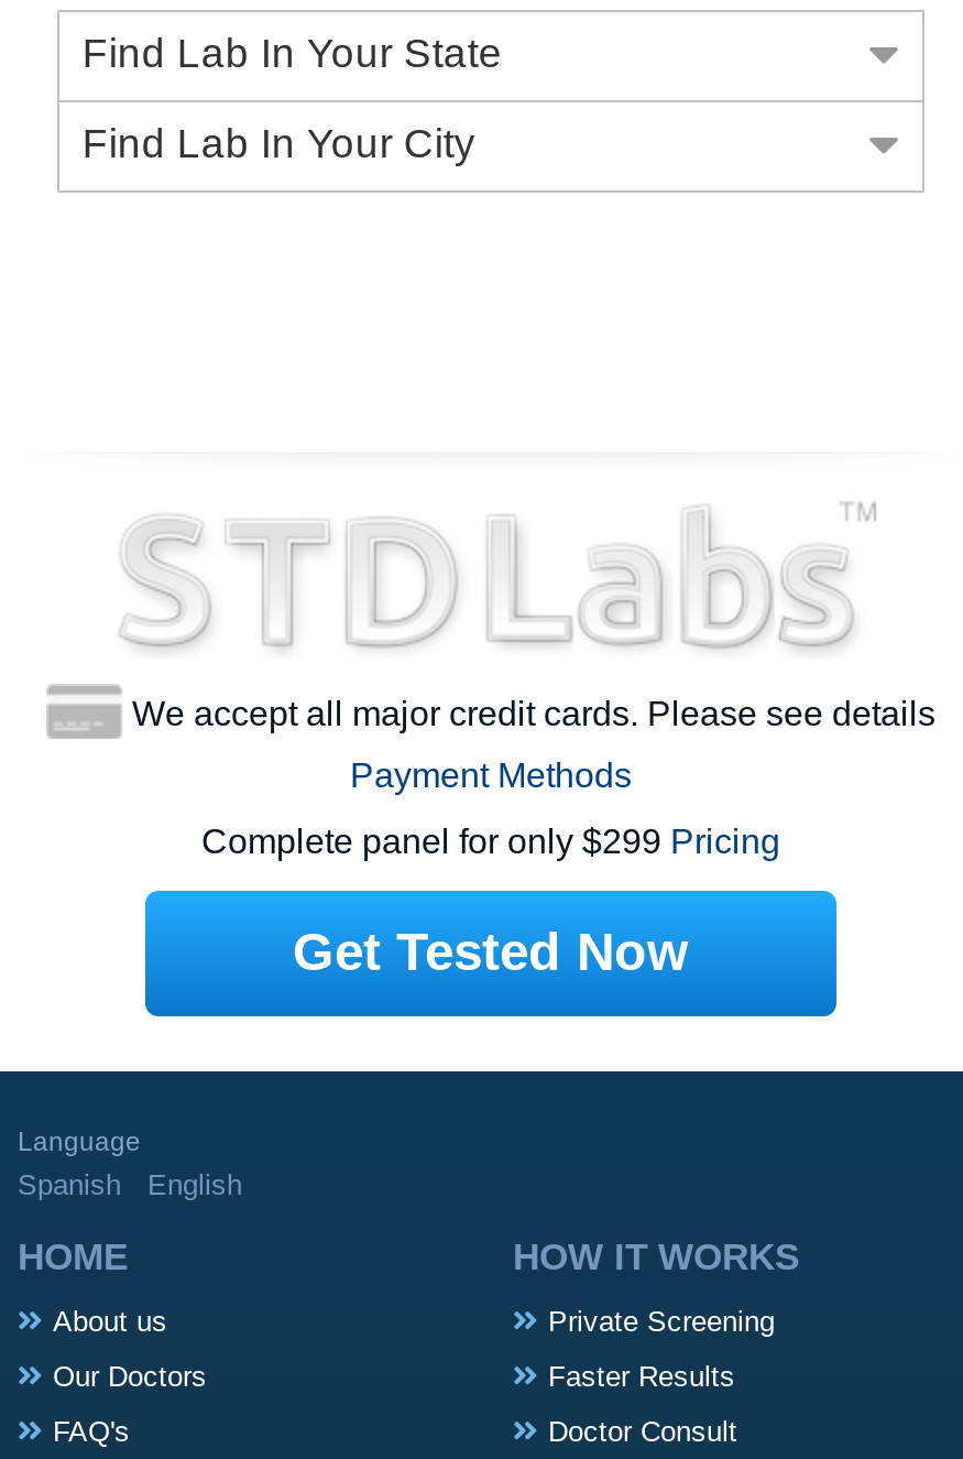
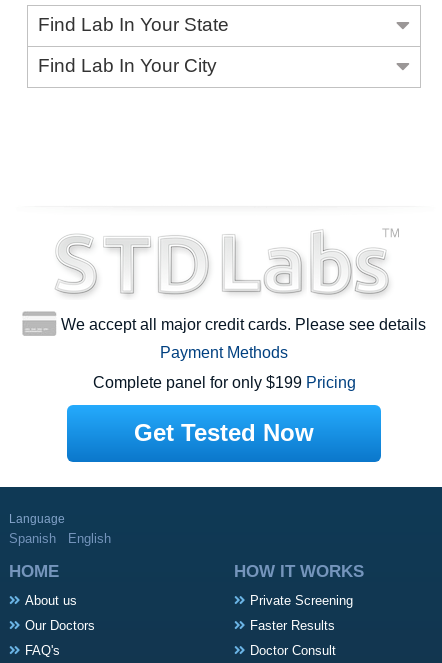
[201,823,780,860] Complete panel for only $299 Pricing -> [92,374,355,391] Complete panel for only $199 Pricing

